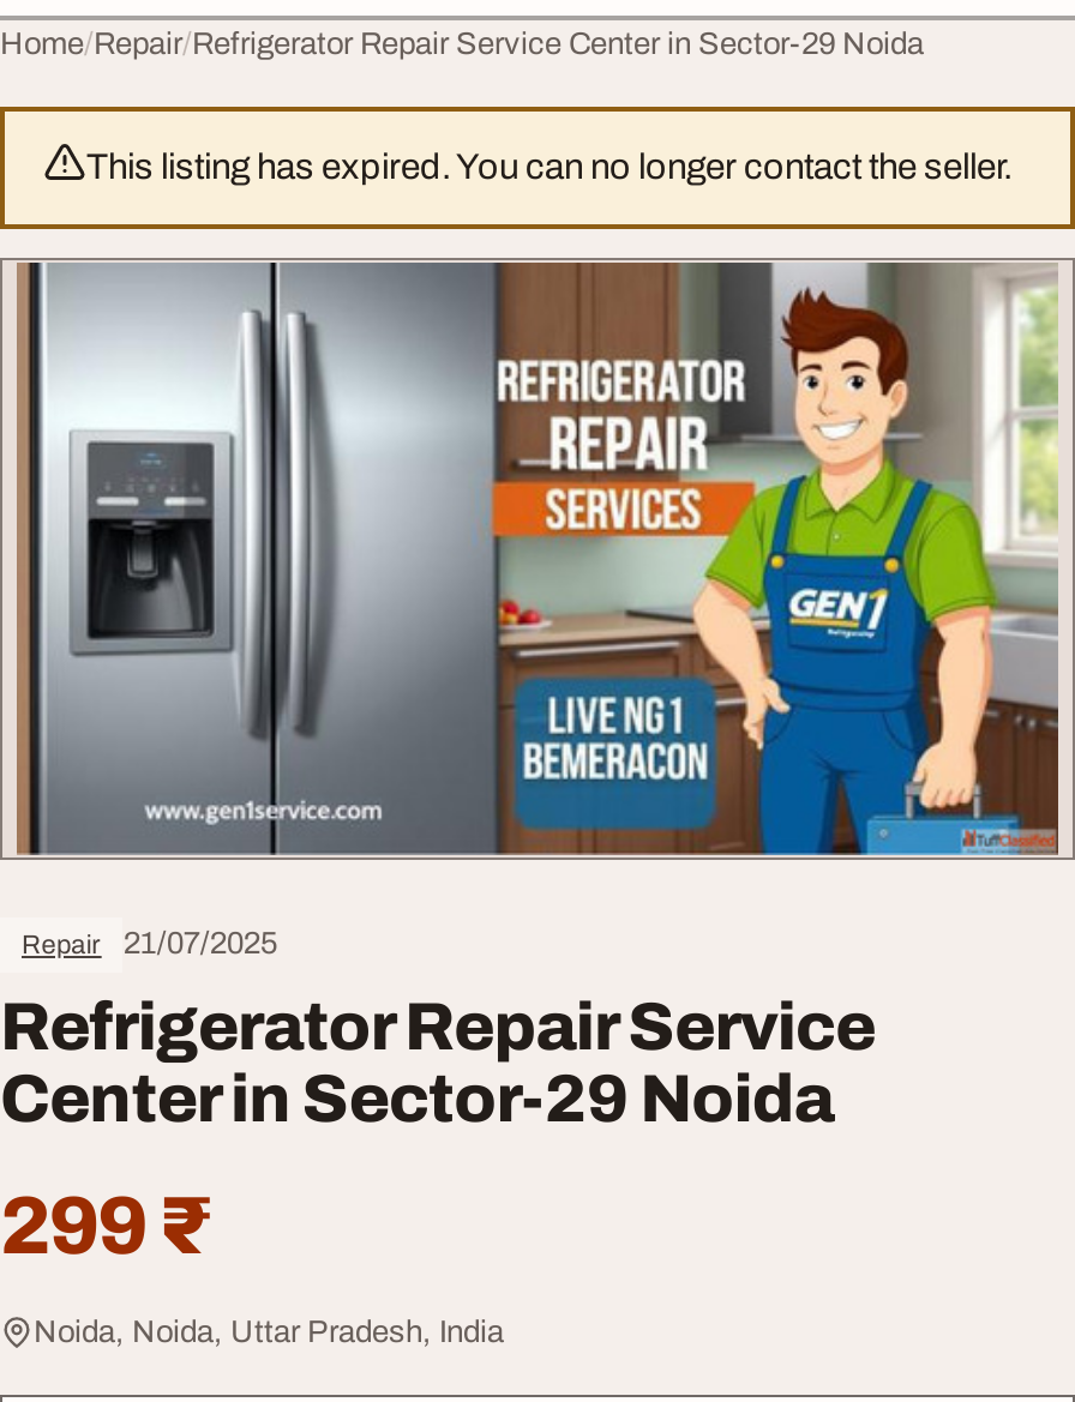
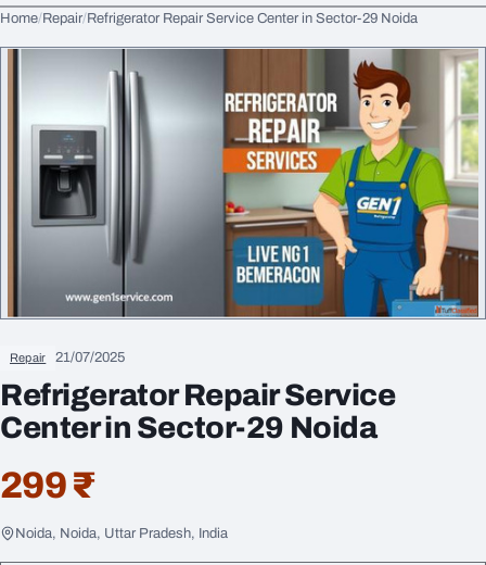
[86,148,1013,186] This listing has expired. You can no longer contact the seller. -> none

